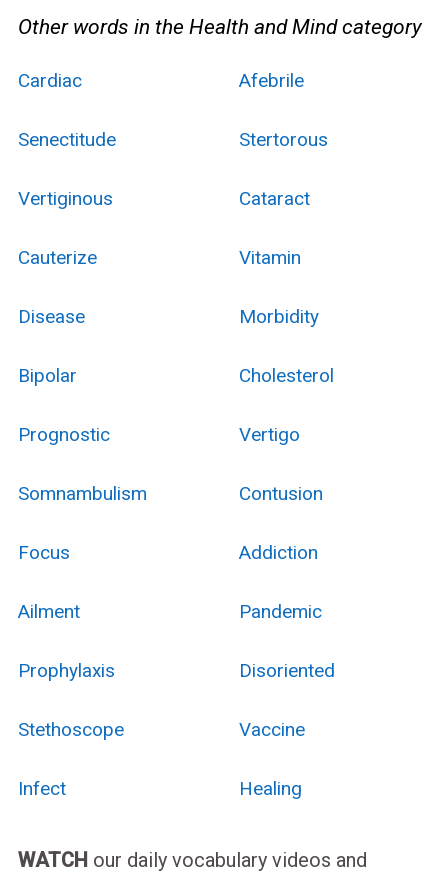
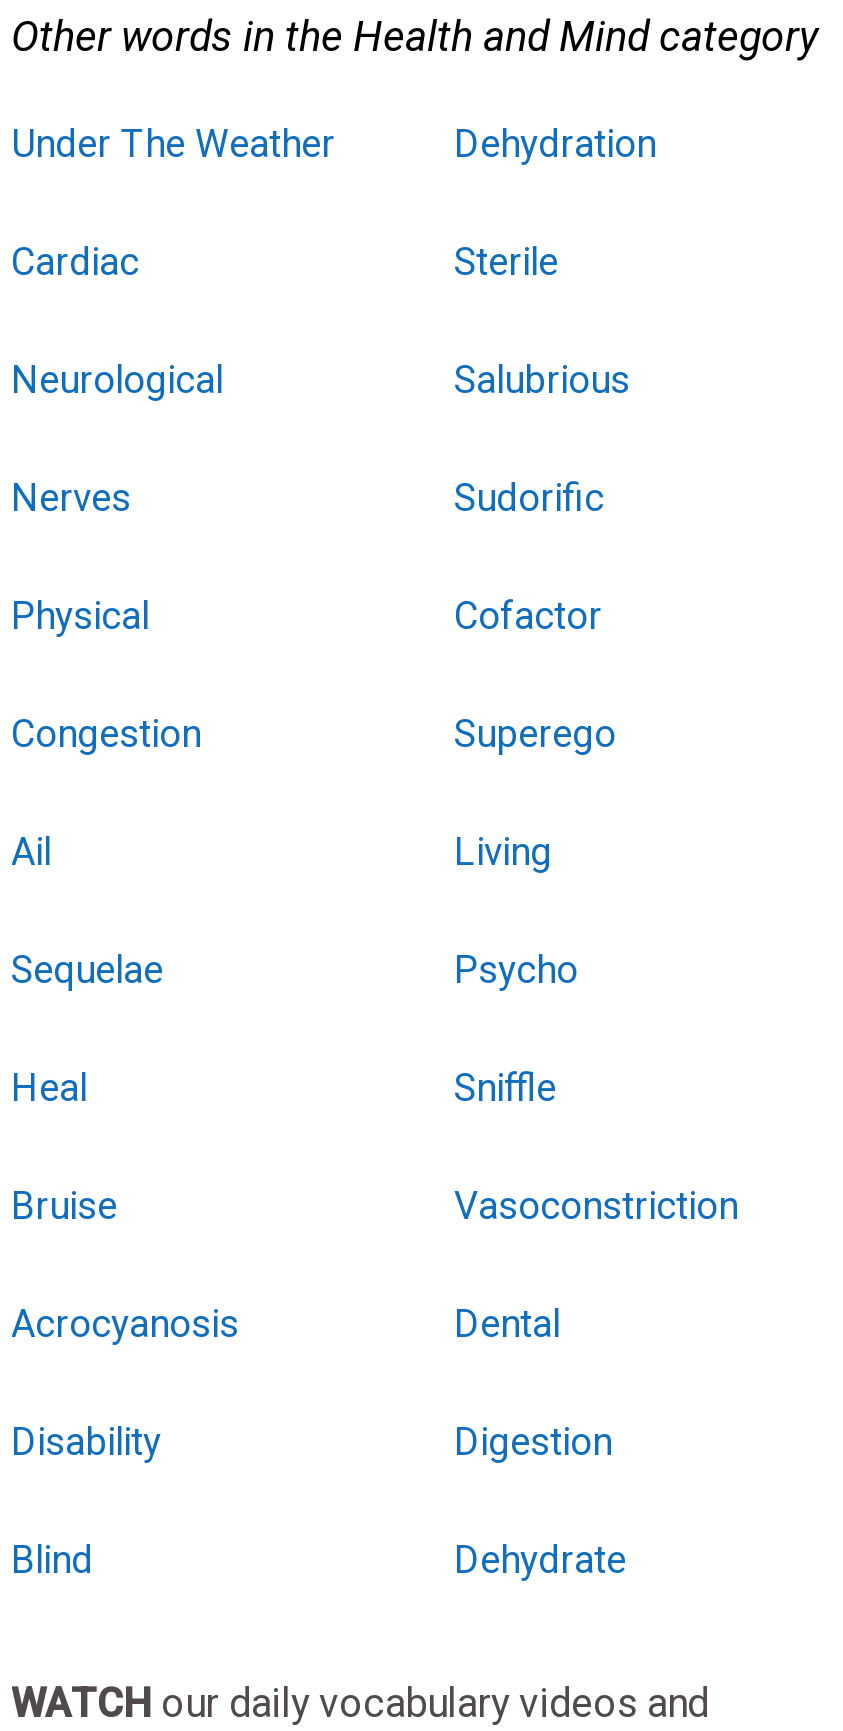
none -> [11,120,656,166] Under The Weather | Dehydration
[17,69,335,800] Afebrile | Senectitude | Stertorous | Vertiginous | Cataract | Cauterize | Vitamin | Disease | Morbidity | Bipolar | Cholesterol | Prognostic | Vertigo | Somnambulism | Contusion | Focus | Addiction | Ailment | Pandemic | Prophylaxis | Disoriented | Stethoscope | Vaccine | Infect | Healing -> [11,238,738,1582] Sterile | Neurological | Salubrious | Nerves | Sudorific | Physical | Cofactor | Congestion | Superego | Ail | Living | Sequelae | Psycho | Heal | Sniffle | Bruise | Vasoconstriction | Acrocyanosis | Dental | Disability | Digestion | Blind | Dehydrate
moved [17,69,81,92] -> [11,238,139,284]: Cardiac

